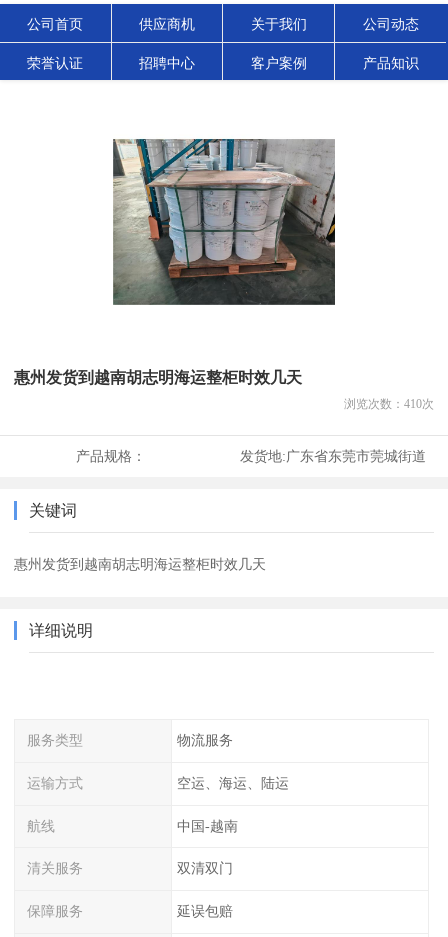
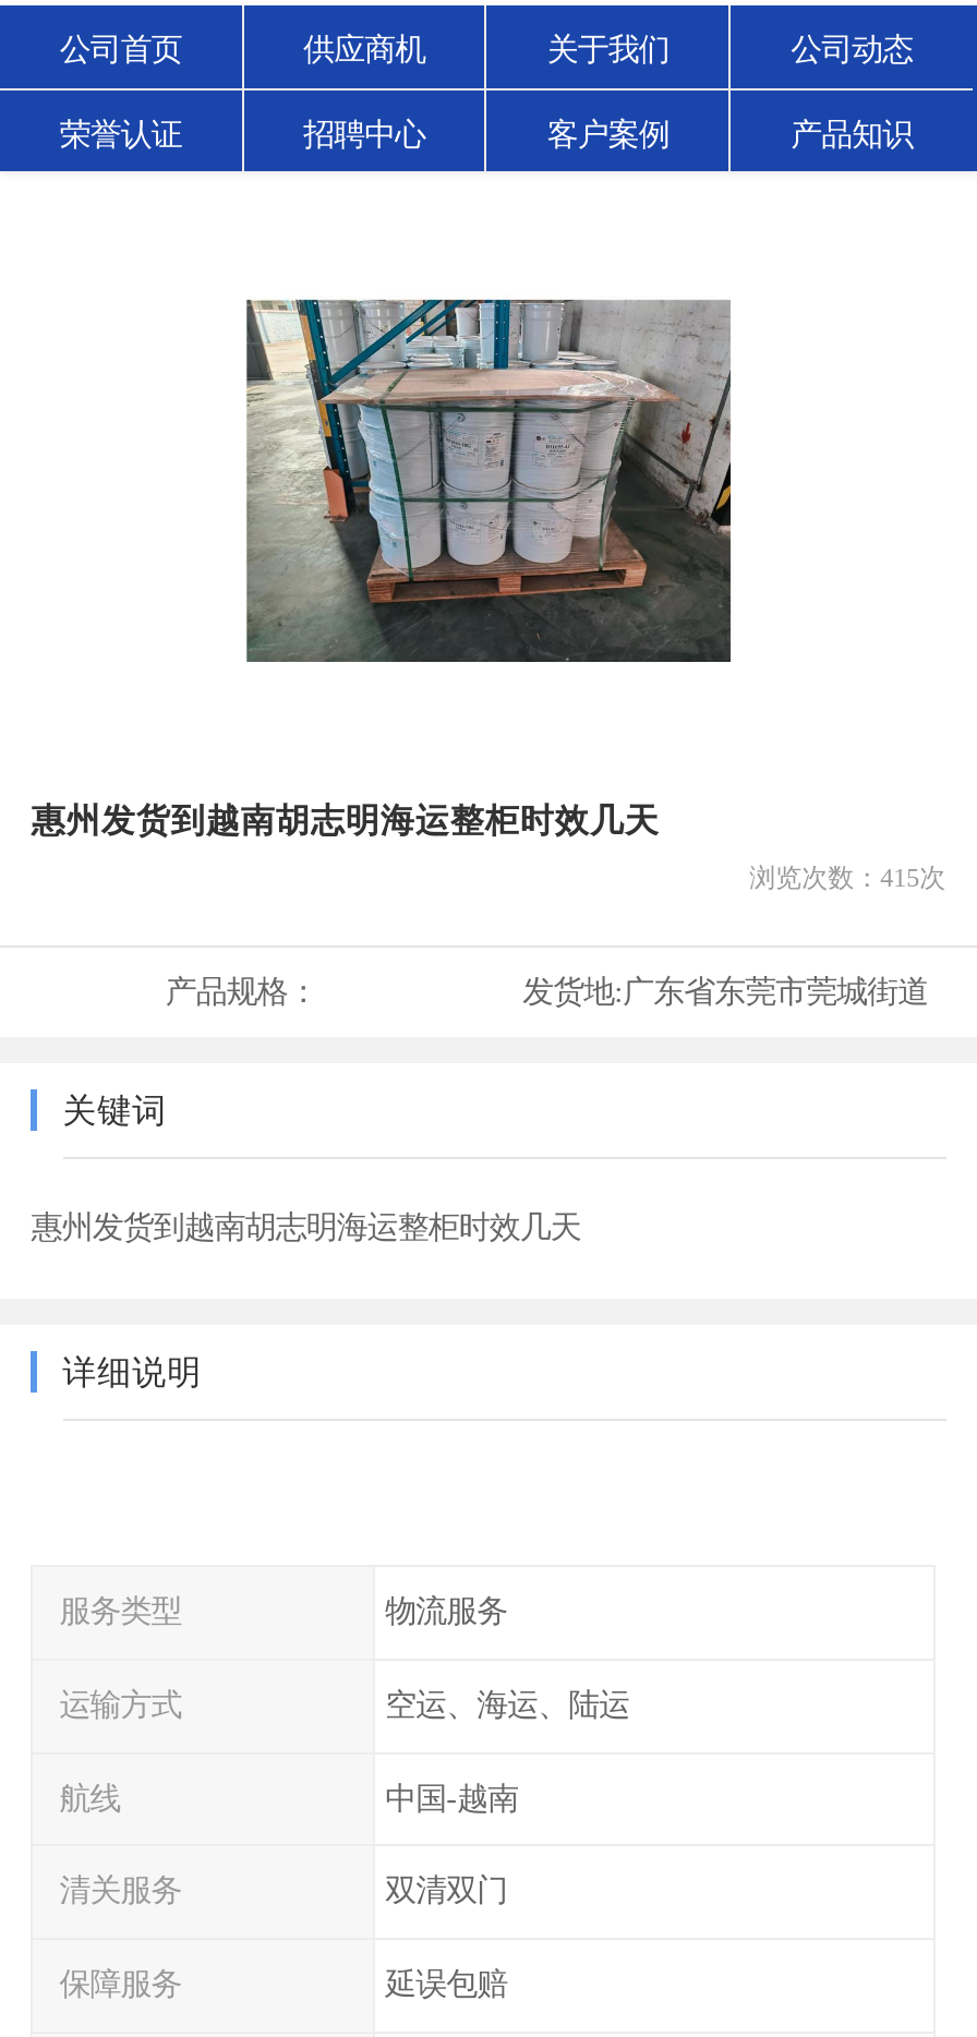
[344,397,434,411] 浏览次数：410次 -> [750,863,946,893] 浏览次数：415次

